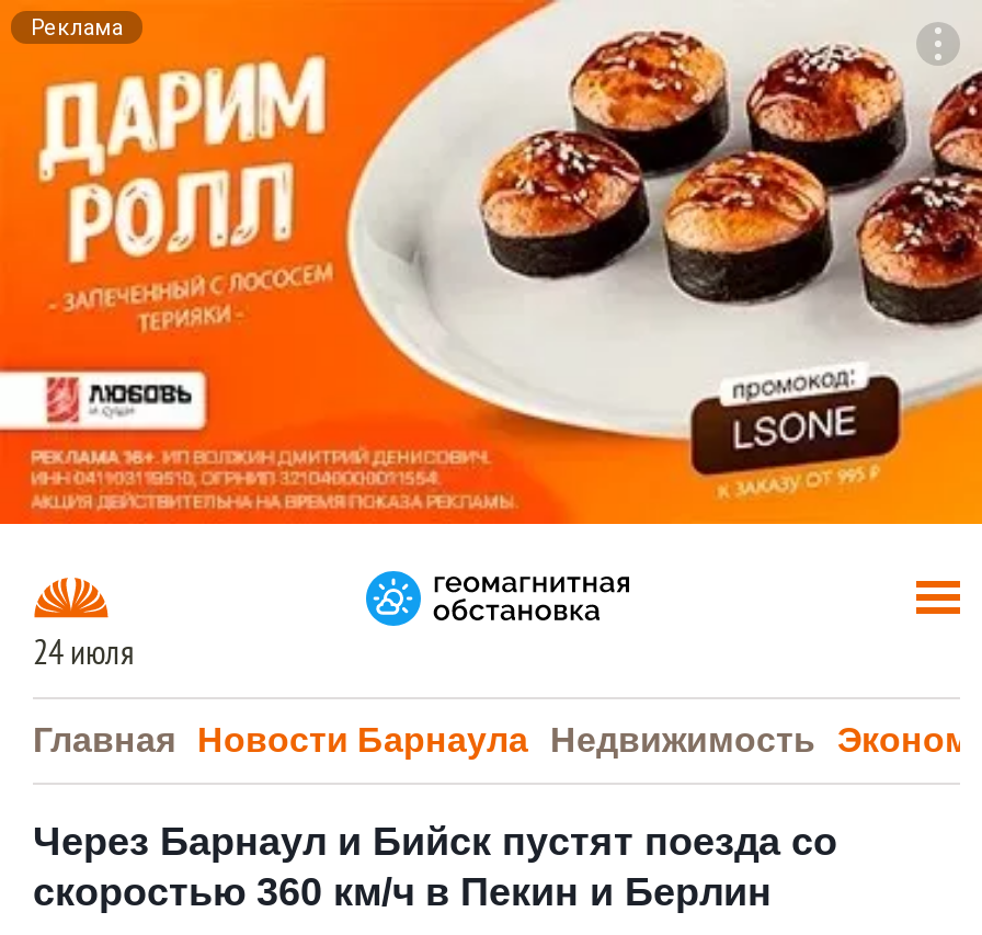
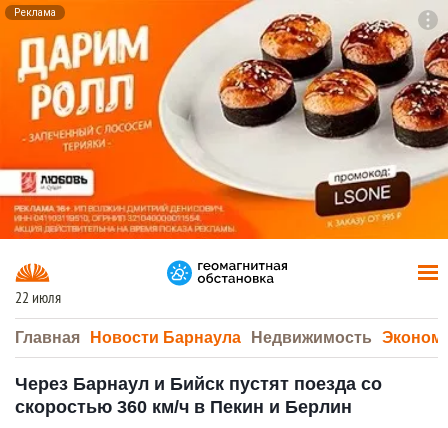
[33,633,134,673] 24 июля -> [15,289,61,307] 22 июля

